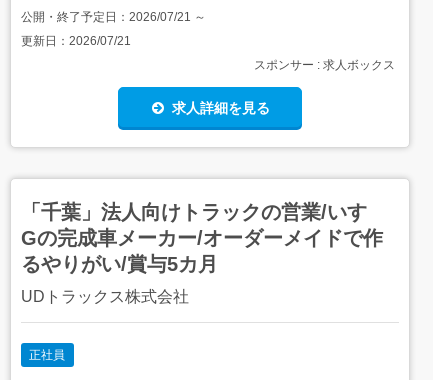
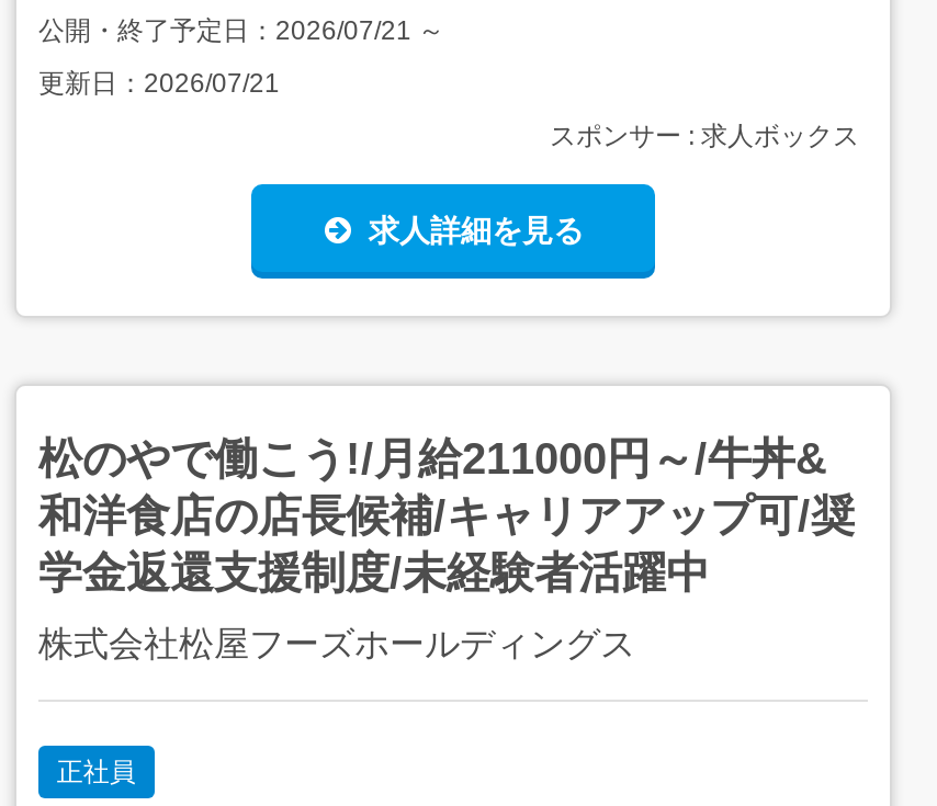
[21,201,387,275] 「千葉」法人向けトラックの営業/いすゞ | Gの完成車メーカー/オーダーメイドで作 | るやりがい/賞与5カ月 -> [38,434,855,596] 松のやで働こう!/月給211000円～/牛丼& | 和洋食店の店長候補/キャリアアップ可/奨 | 学金返還支援制度/未経験者活躍中
[21,288,189,305] UDトラックス株式会社 -> [38,625,635,662] 株式会社松屋フーズホールディングス

